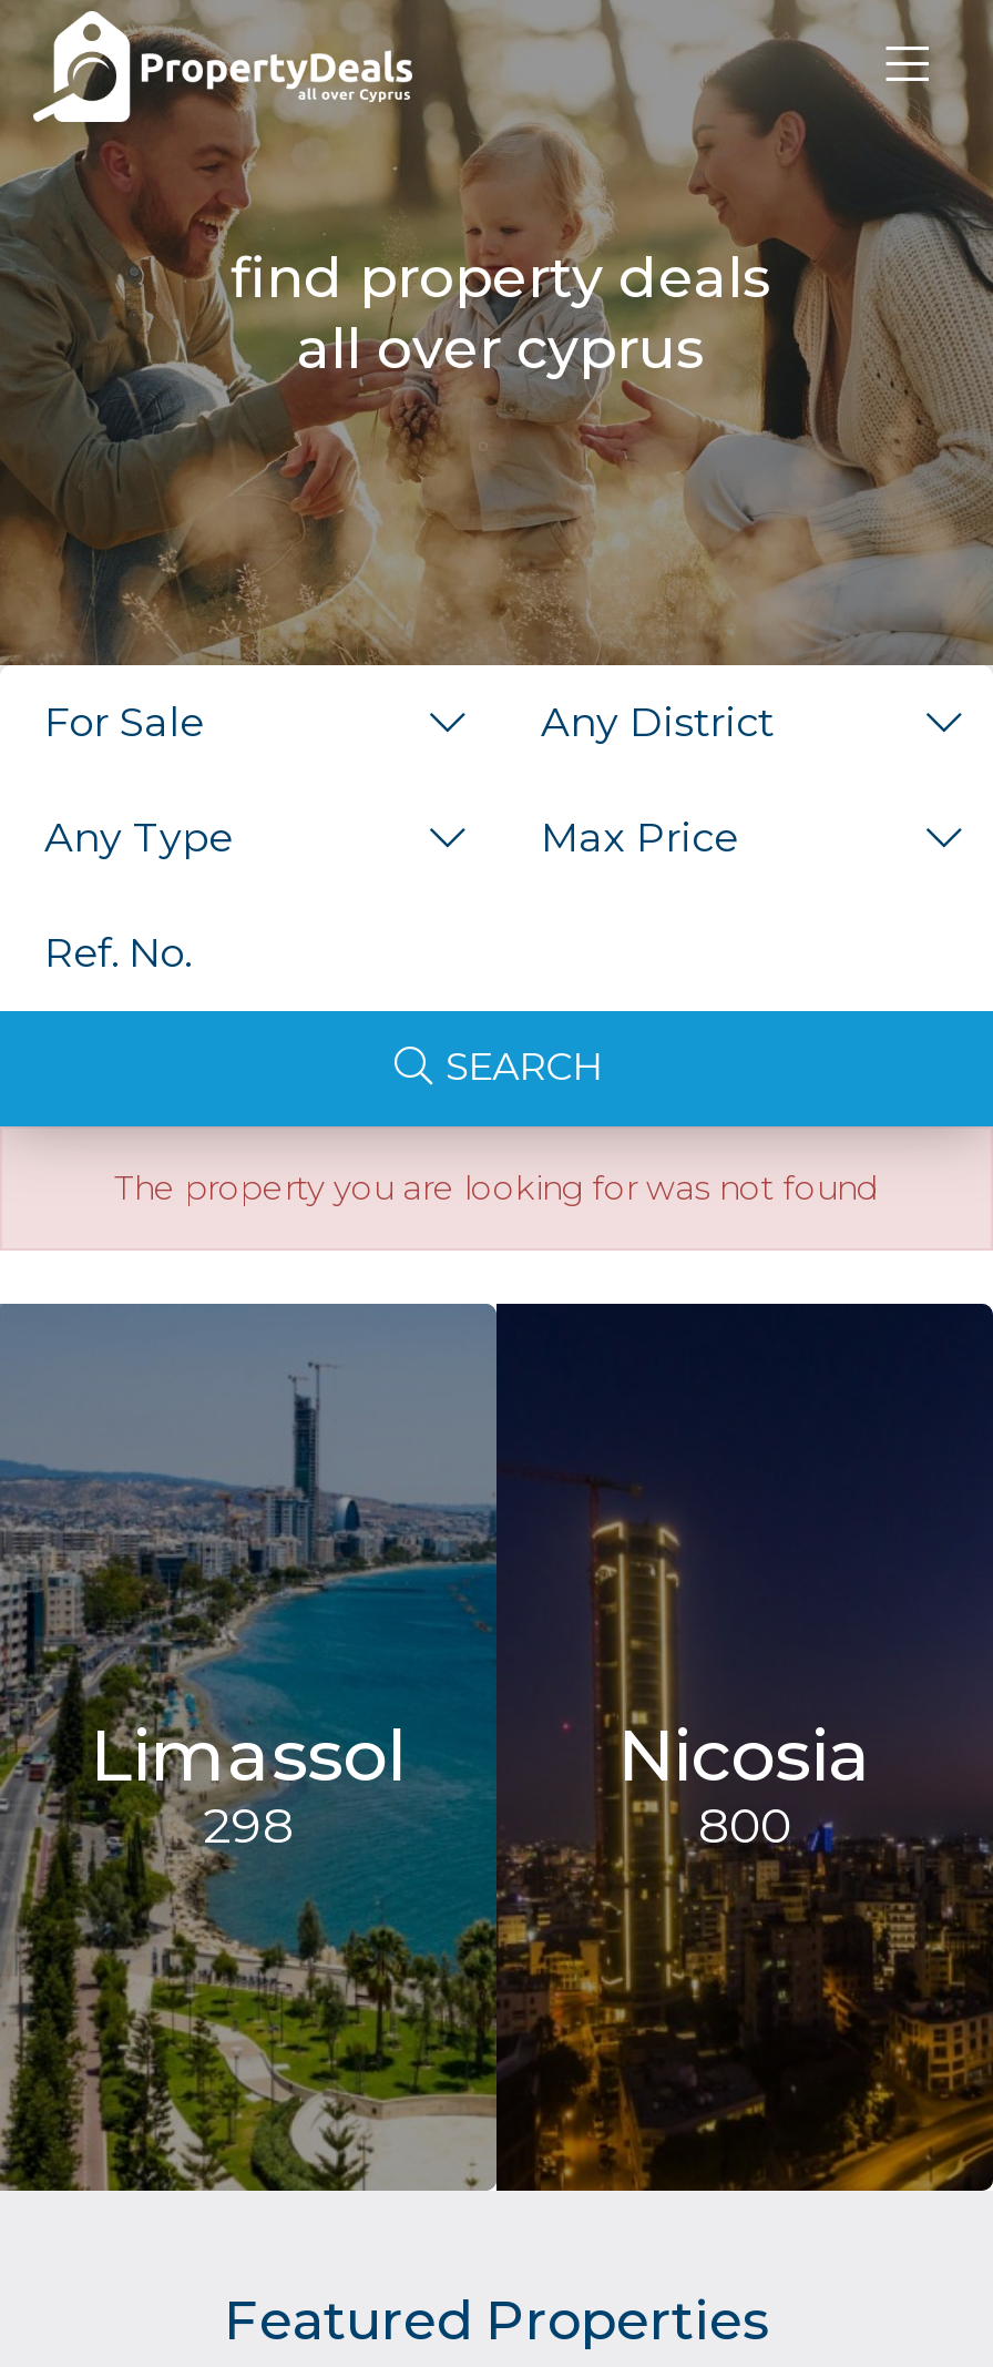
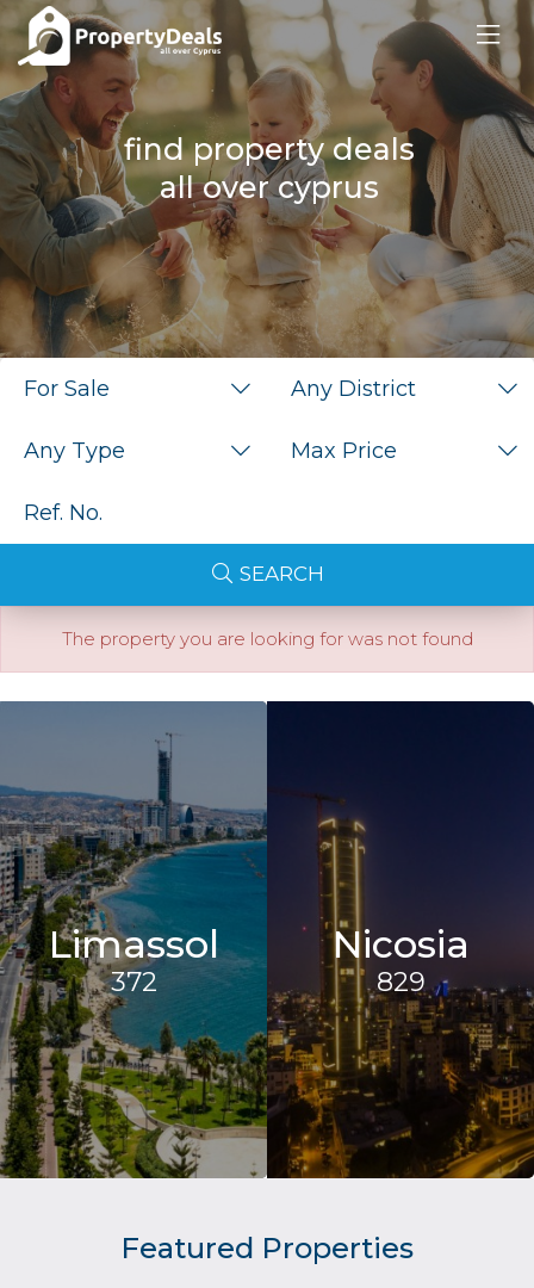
[203,1796,294,1856] 298 -> [110,966,157,998] 372
[698,1796,791,1856] 800 -> [376,966,425,998] 829

